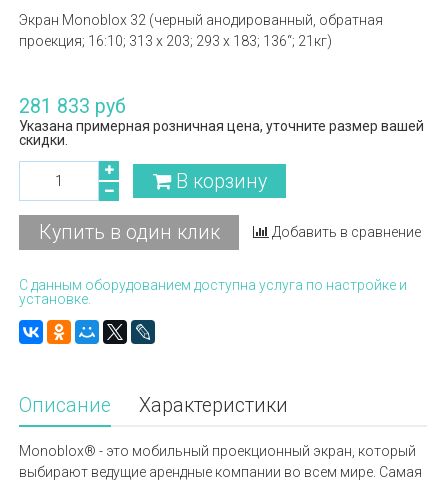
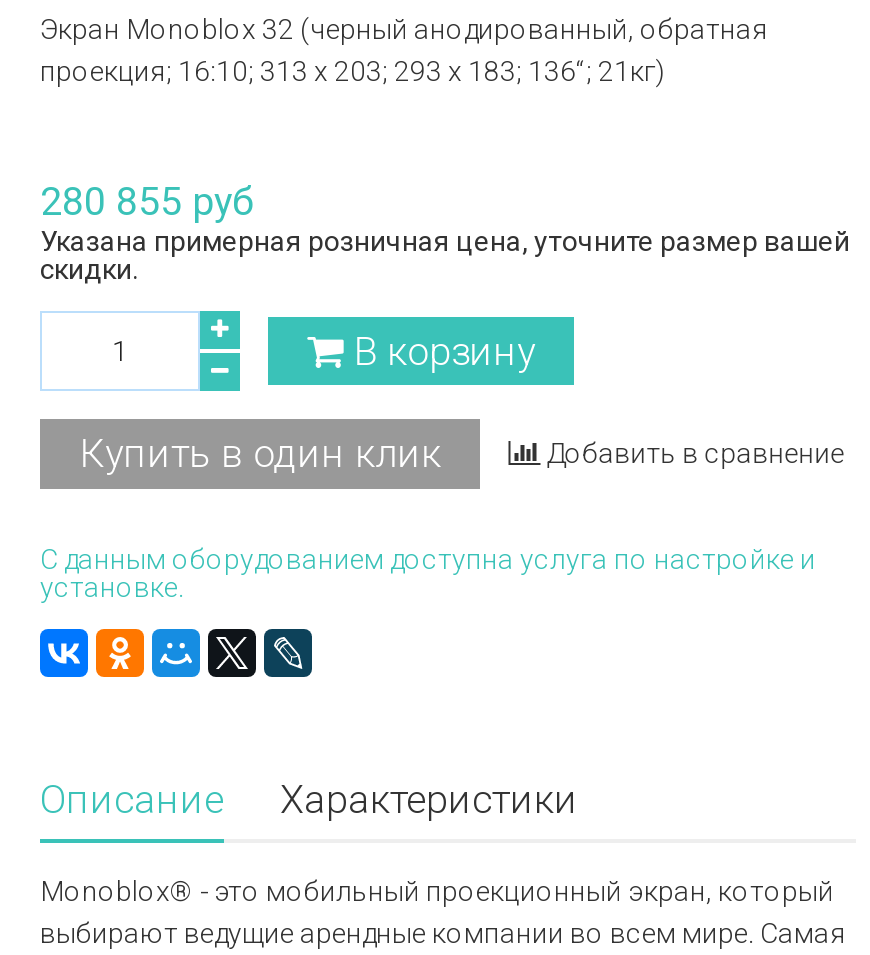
[19,95,126,118] 281 833 руб -> [40,179,254,225] 280 855 руб

